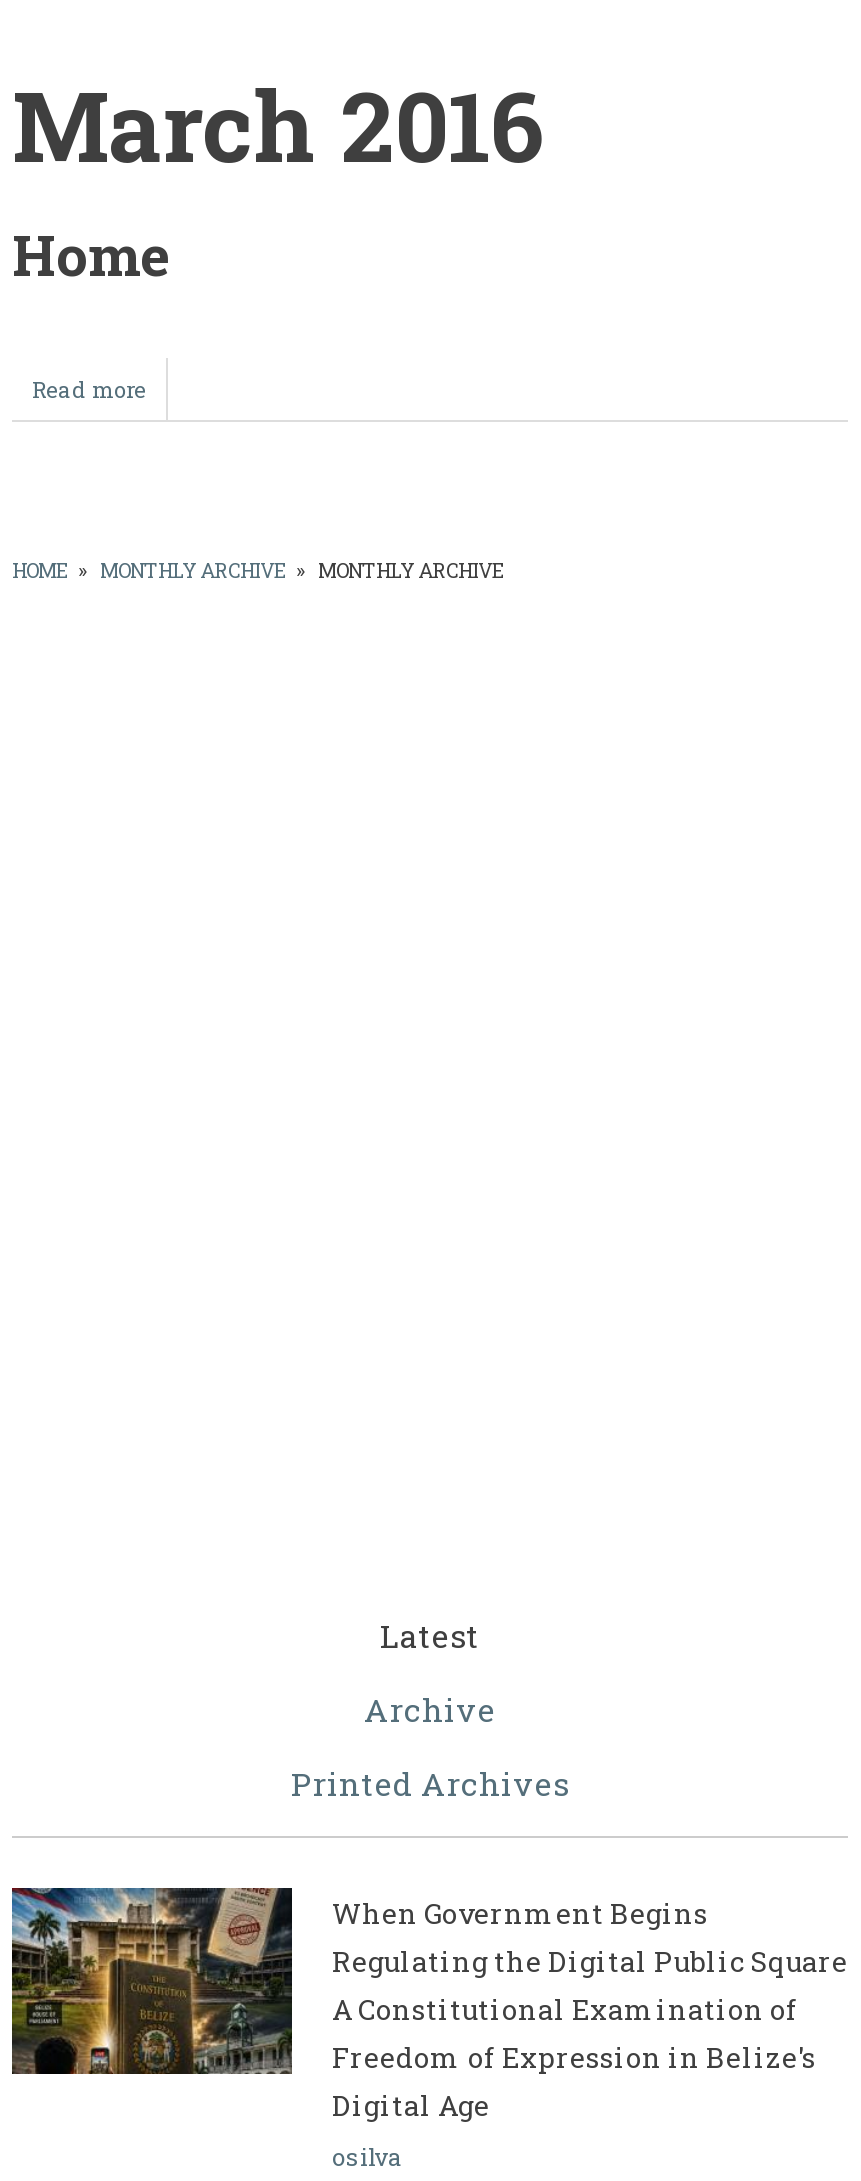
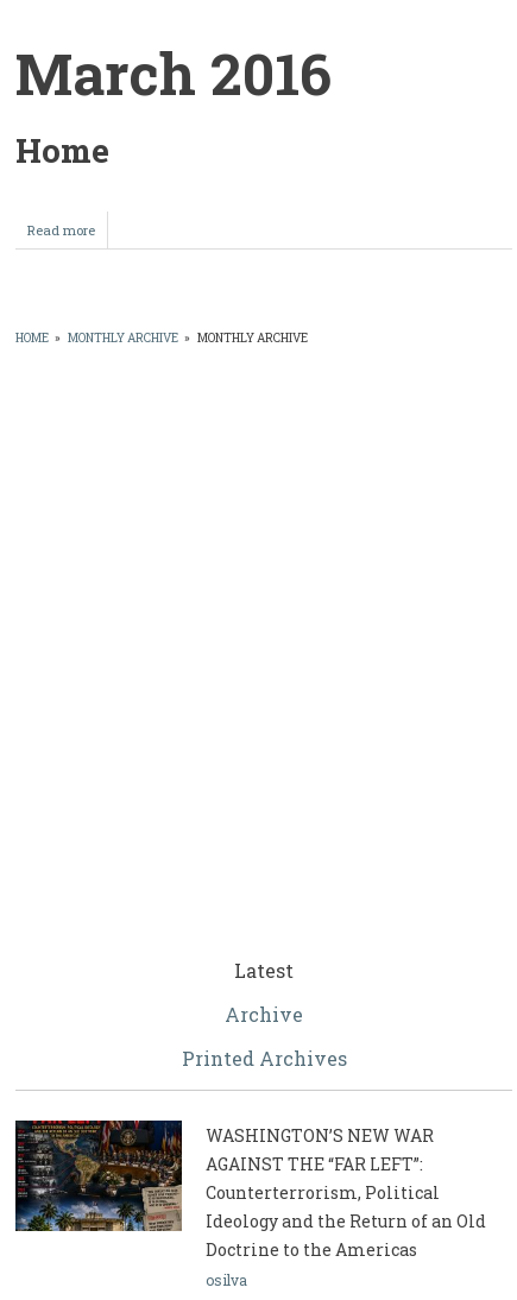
[10,1886,848,2124] [image] | When Government Begins | Regulating the Digital Public Square | A Constitutional Examination of | Freedom of Expression in Belize's | Digital Age -> [14,1119,486,1261] [image] | WASHINGTON’S NEW WAR | AGAINST THE “FAR LEFT”: | Counterterrorism, Political | Ideology and the Return of an Old | Doctrine to the Americas

